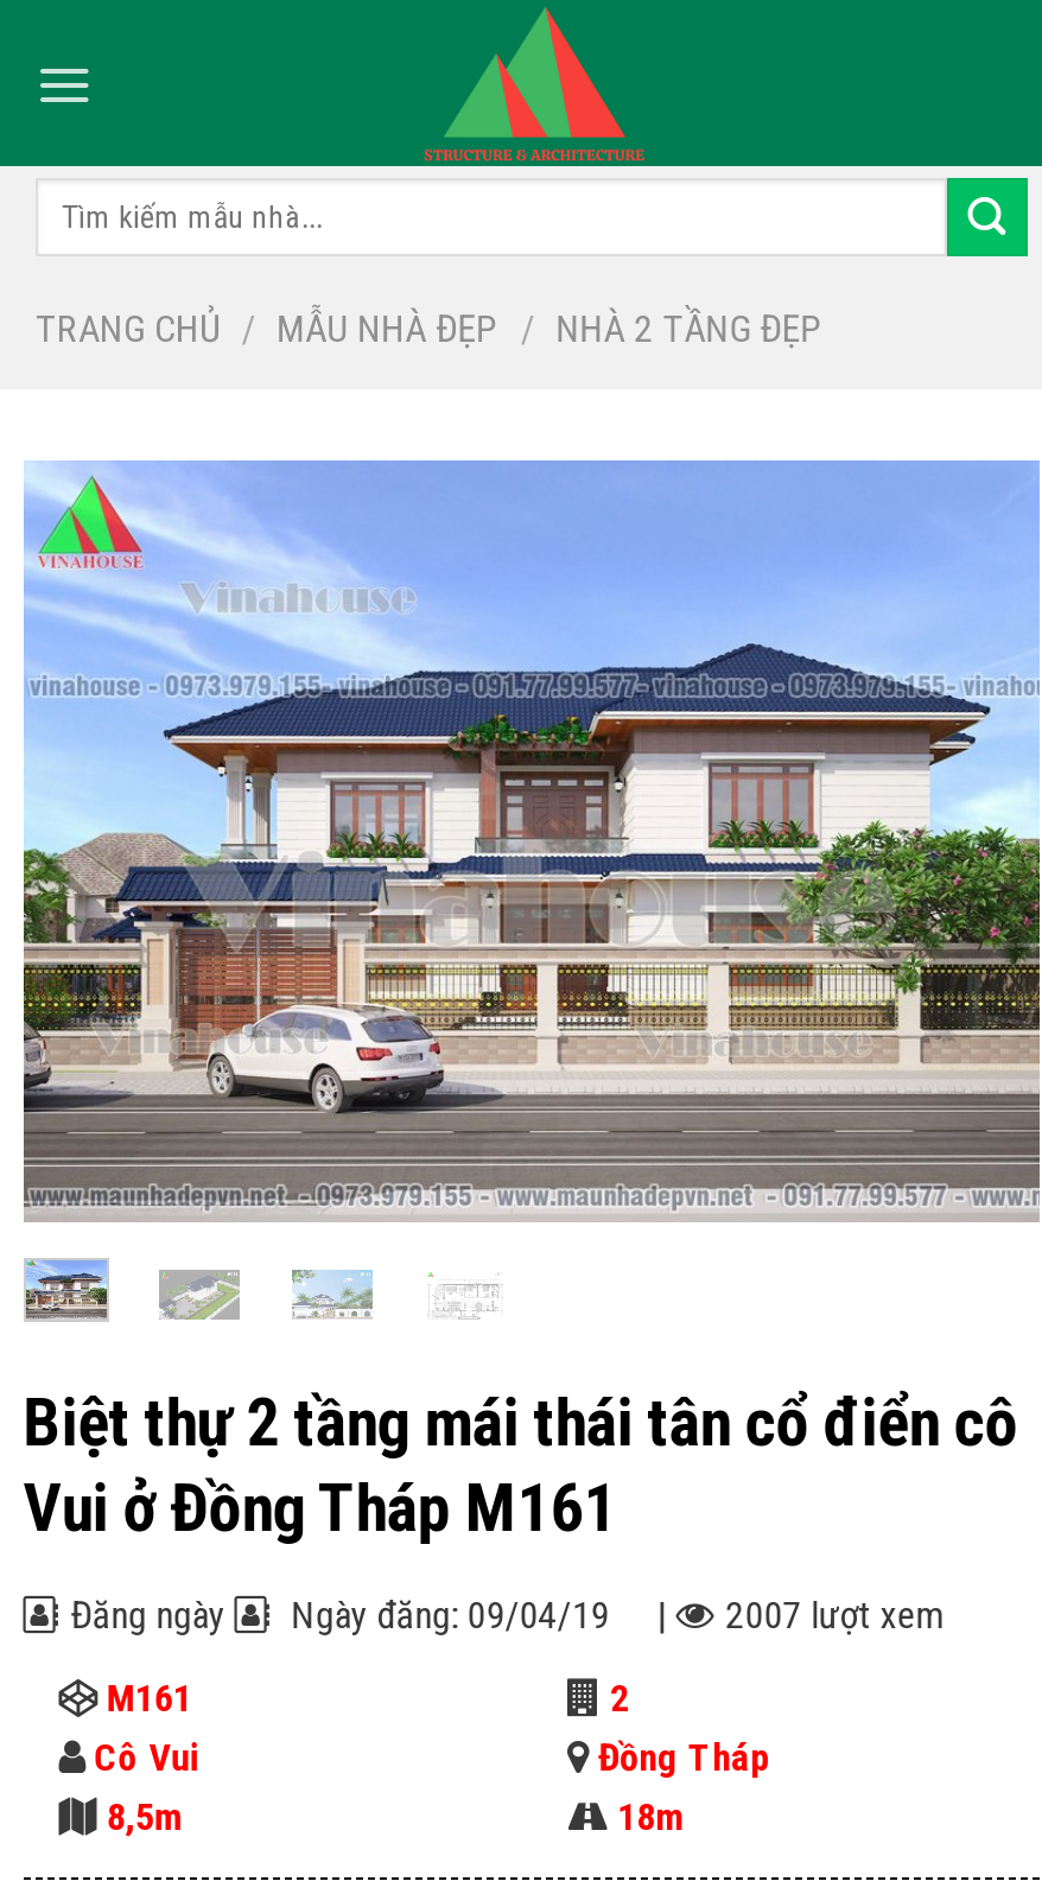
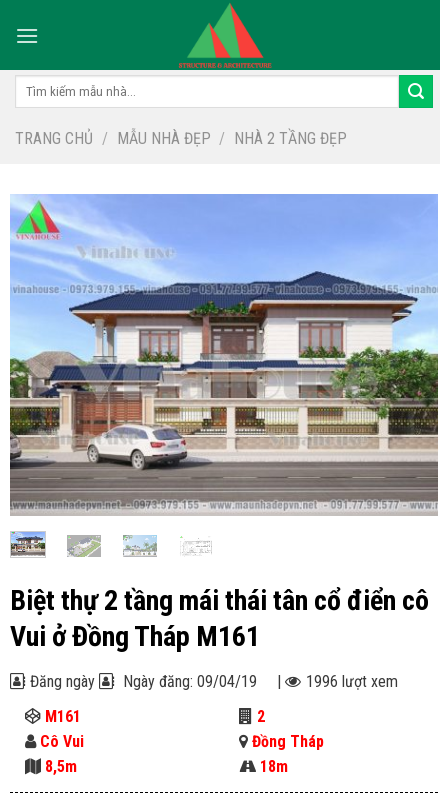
[726,1594,944,1639] 2007 lượt xem -> [306,672,398,691] 1996 lượt xem

